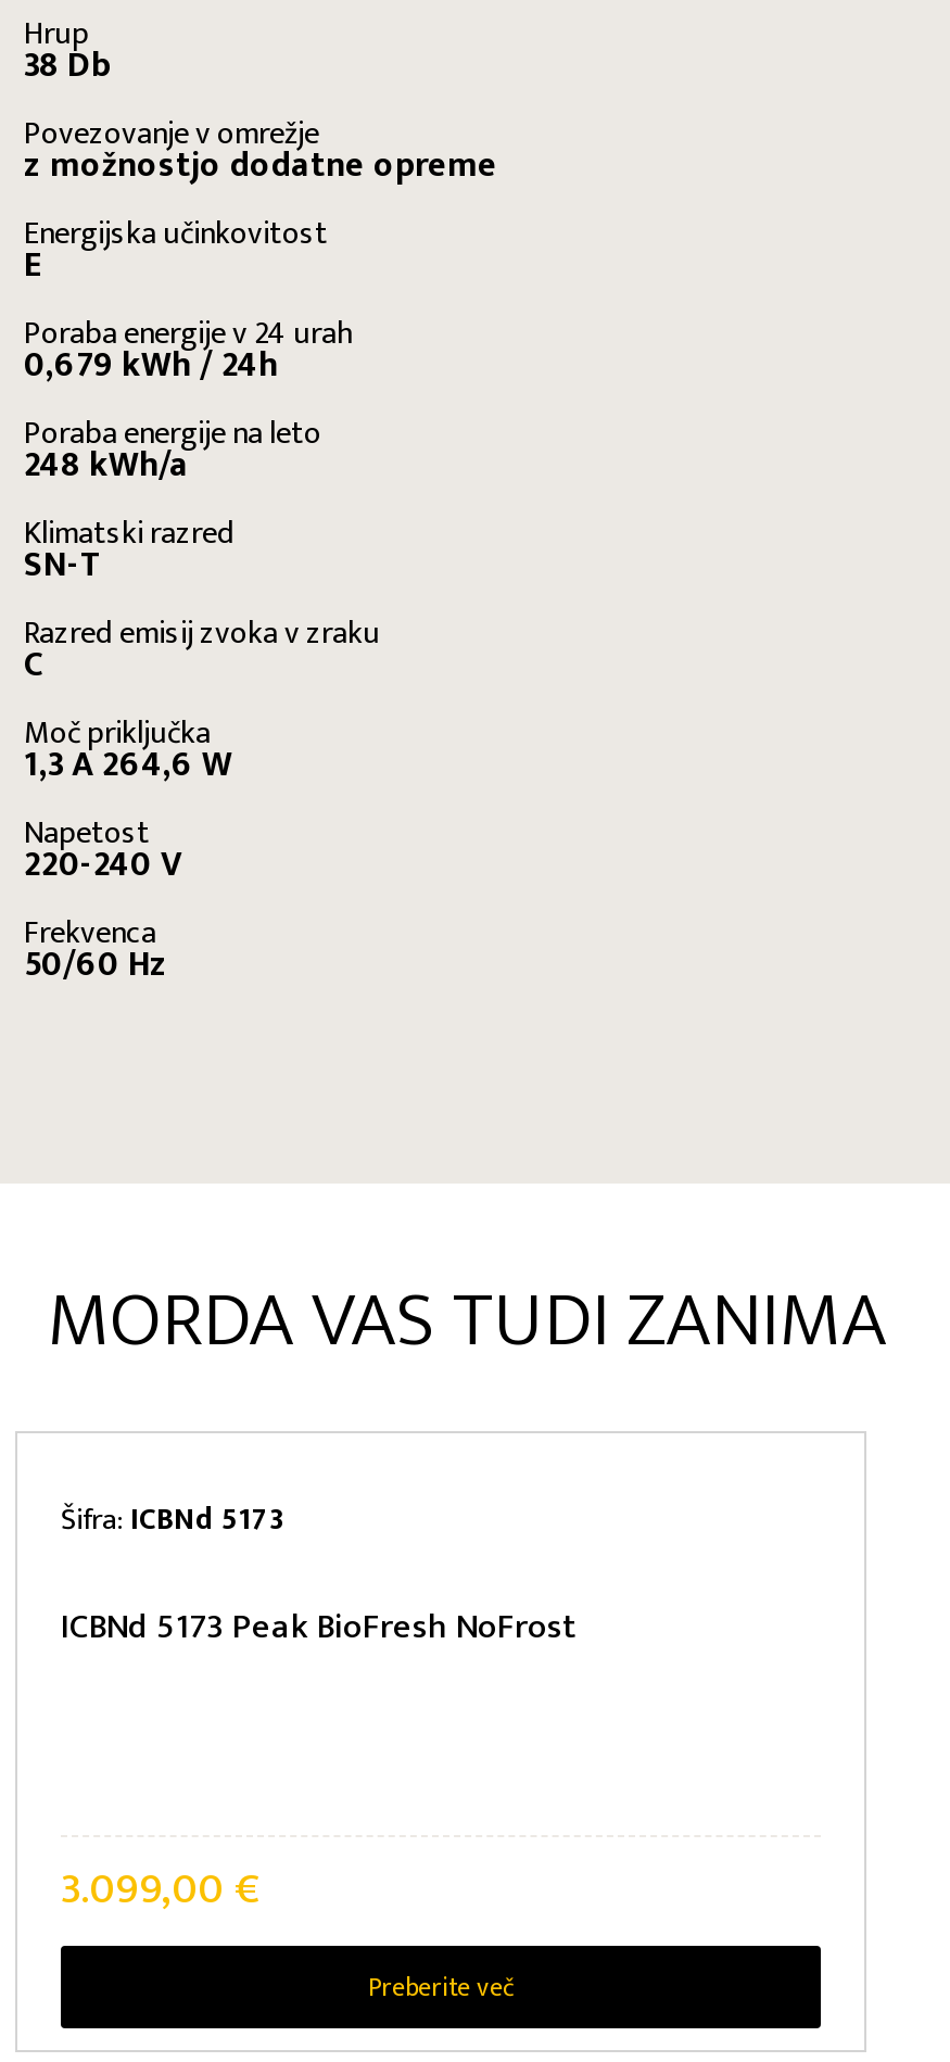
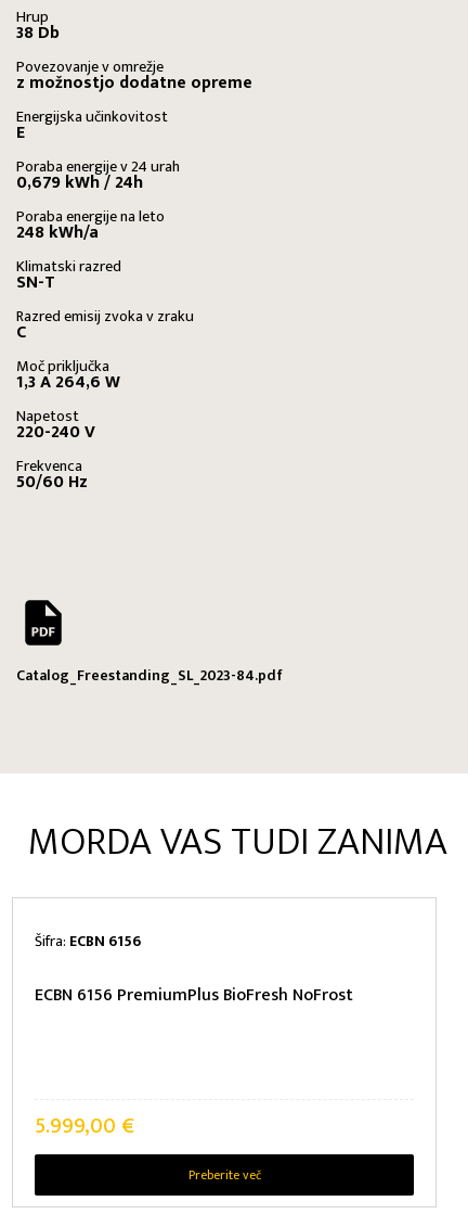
none -> [16,599,283,688] [image] | Catalog_Freestanding_SL_2023-84.pdf
[61,1494,284,1544] Šifra: ICBNd 5173 -> [35,929,141,954] Šifra: ECBN 6156
[61,1598,578,1657] ICBNd 5173 Peak BioFresh NoFrost -> [35,981,353,1010] ECBN 6156 PremiumPlus BioFresh NoFrost
[61,1852,261,1926] 3.099,00 € -> [35,1108,134,1145] 5.999,00 €

